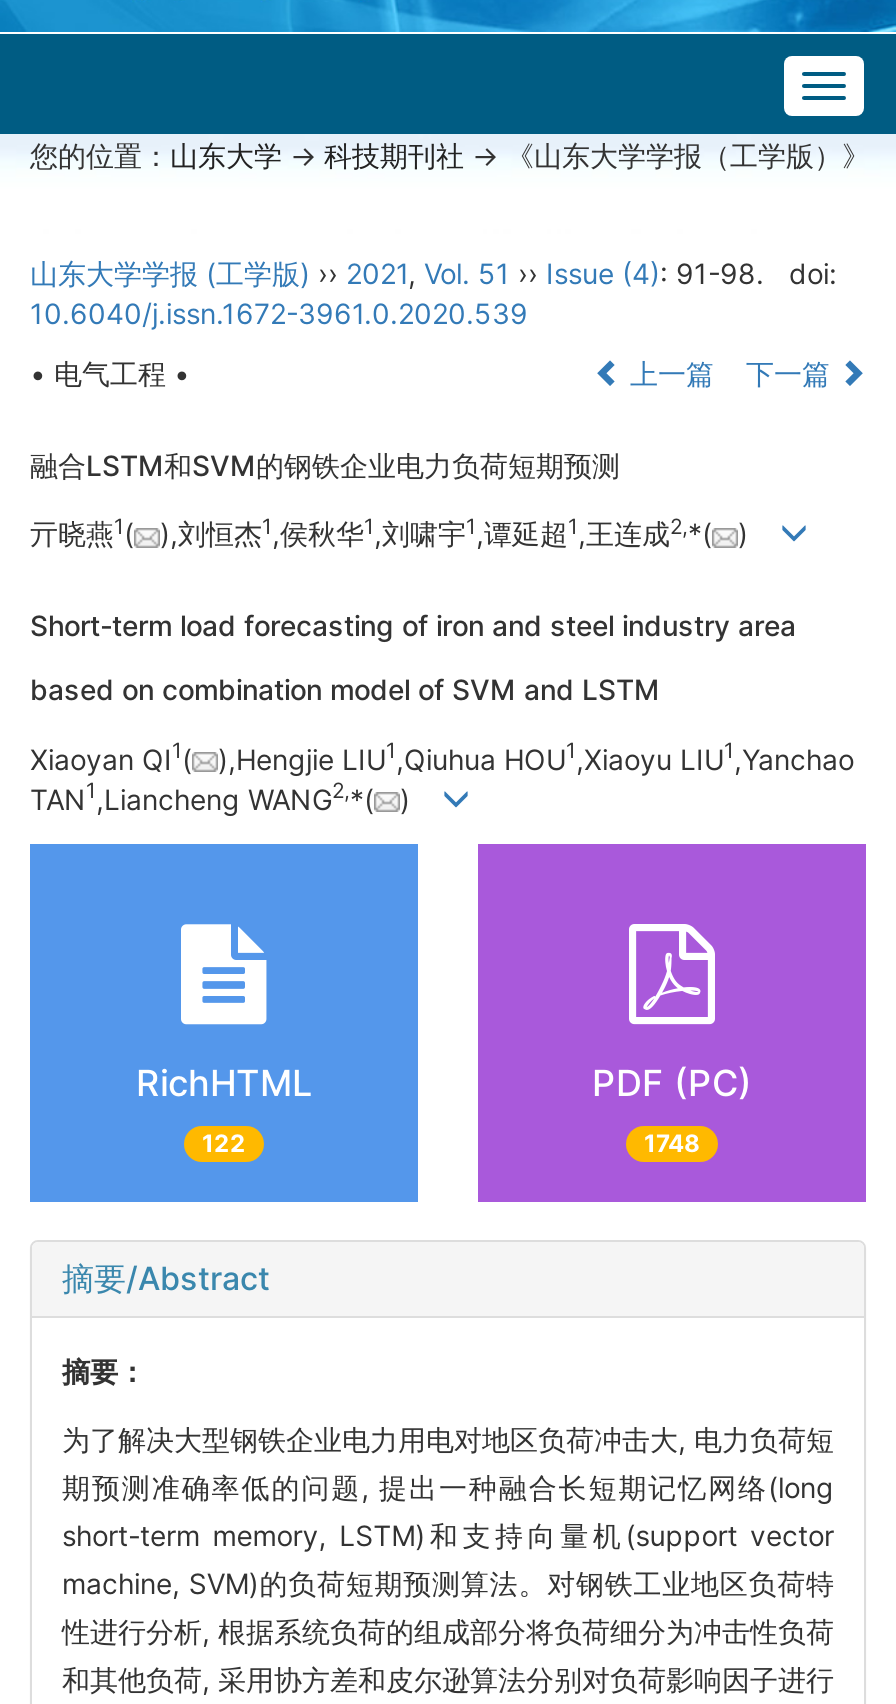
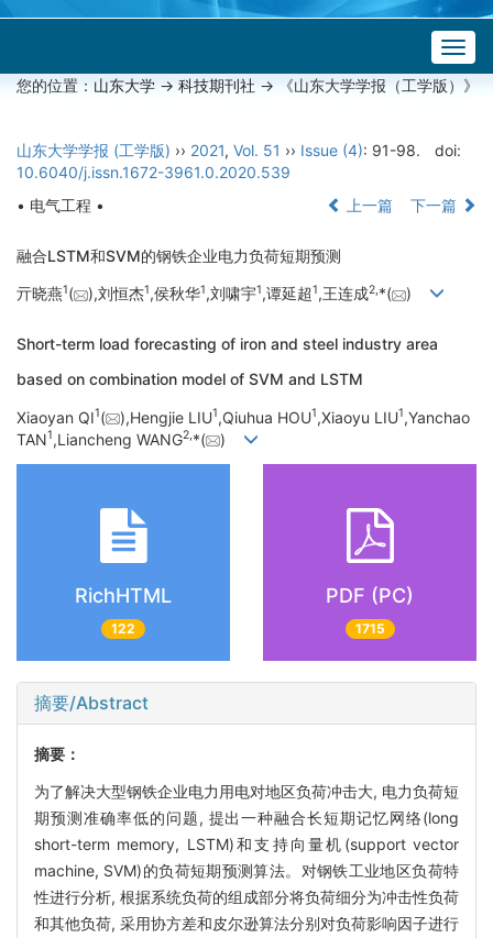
[644,1128,700,1158] 1748 -> [355,620,385,637] 1715

